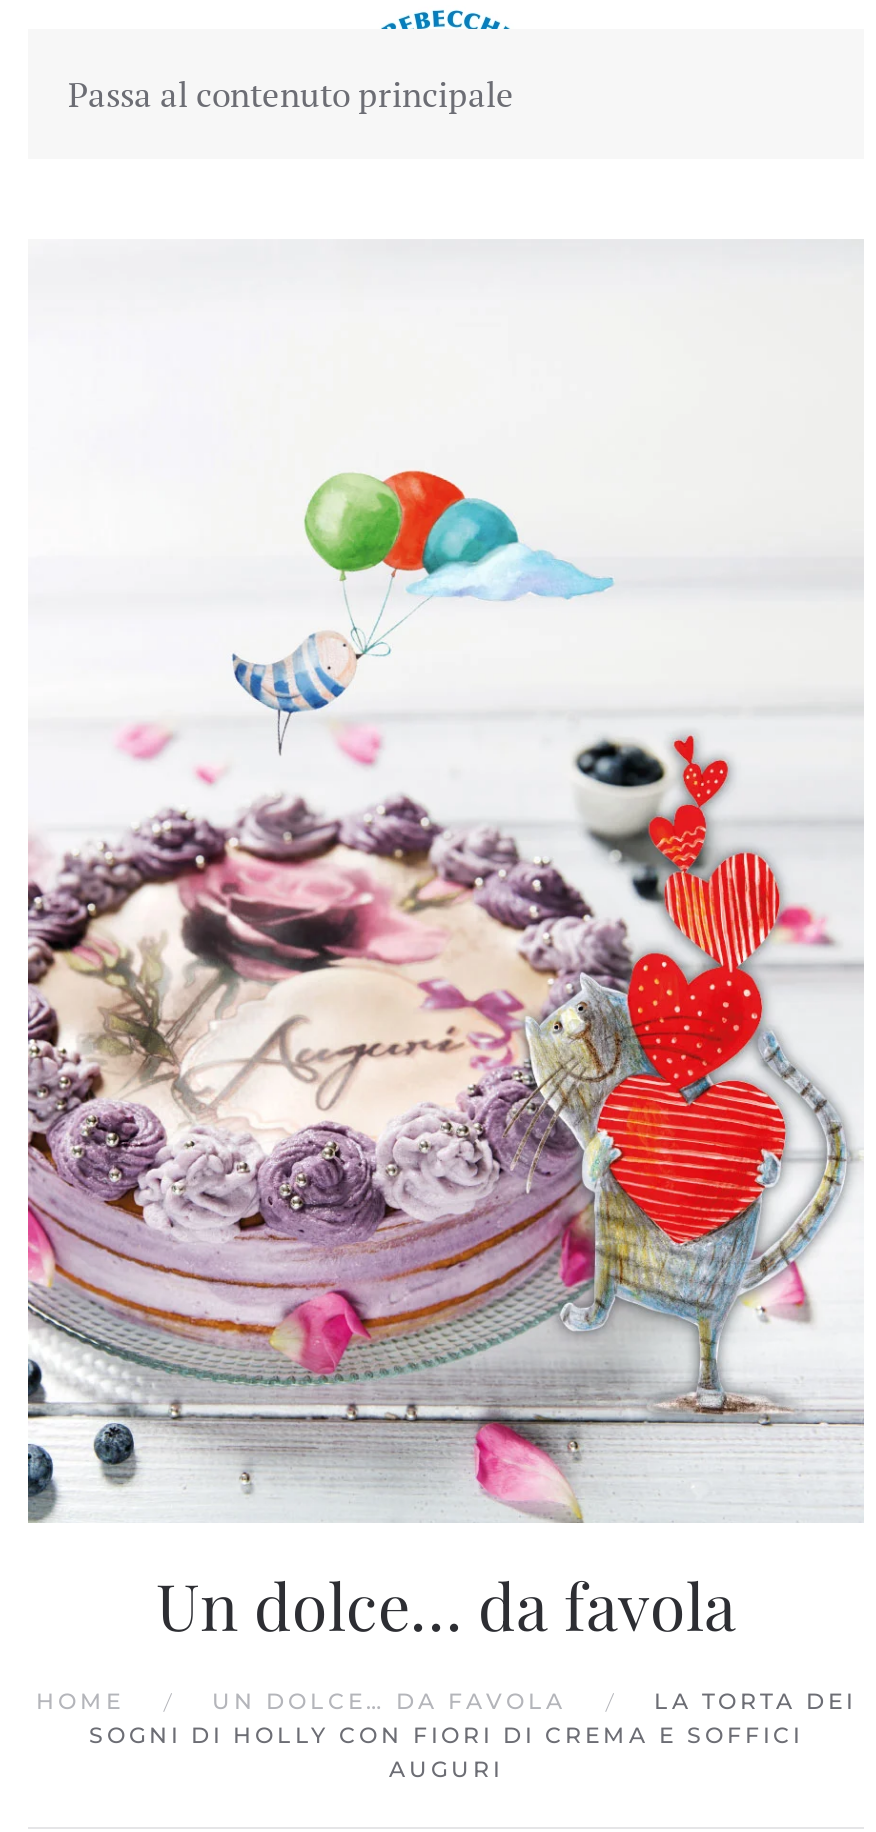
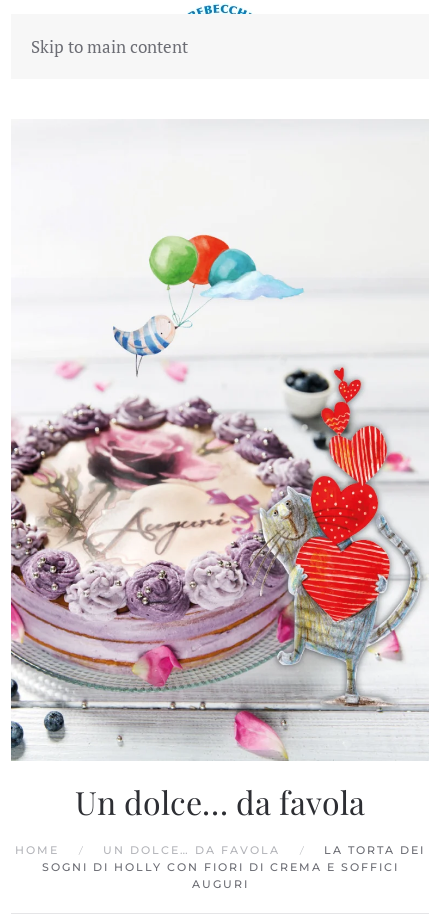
[68,71,514,117] Passa al contenuto principale -> [31,35,188,58] Skip to main content

